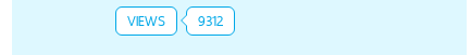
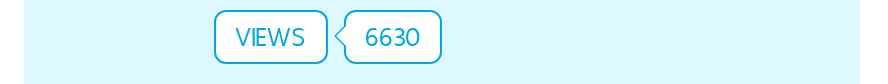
[127,8,223,32] VIEWS 9312 -> [235,13,419,57] VIEWS 6630

